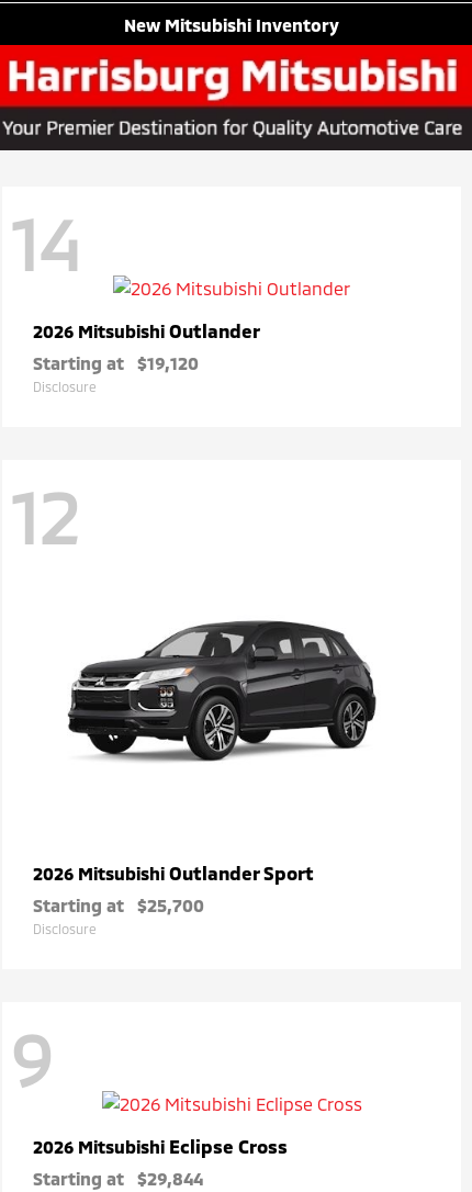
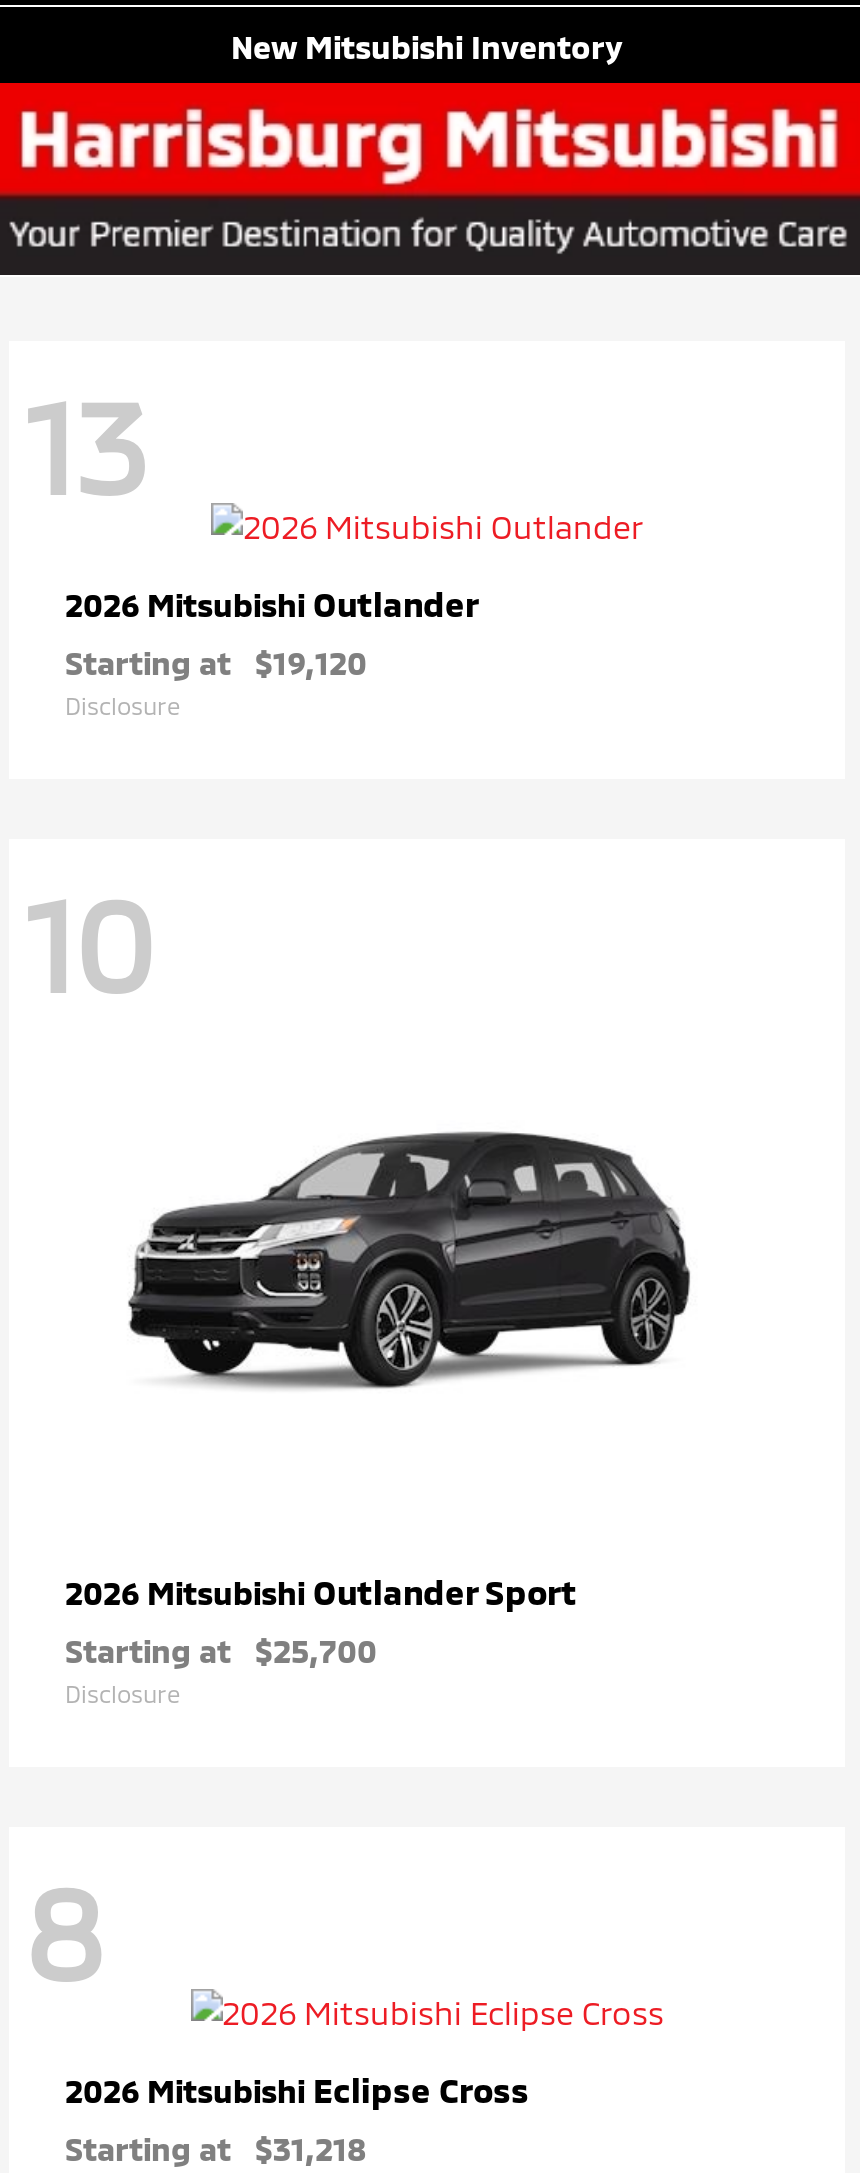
[11,201,79,286] 14 -> [25,367,145,521] 13
[11,474,79,559] 12 -> [25,865,153,1019] 10
[11,1017,52,1101] 9 -> [25,1854,103,2008] 8
[33,1167,203,1188] Starting at $29,844 -> [65,2128,367,2166] Starting at $31,218

